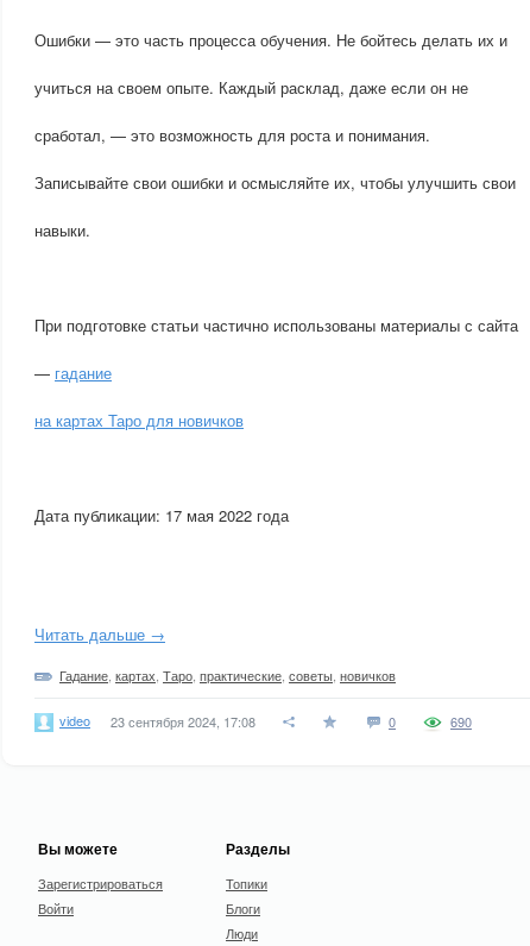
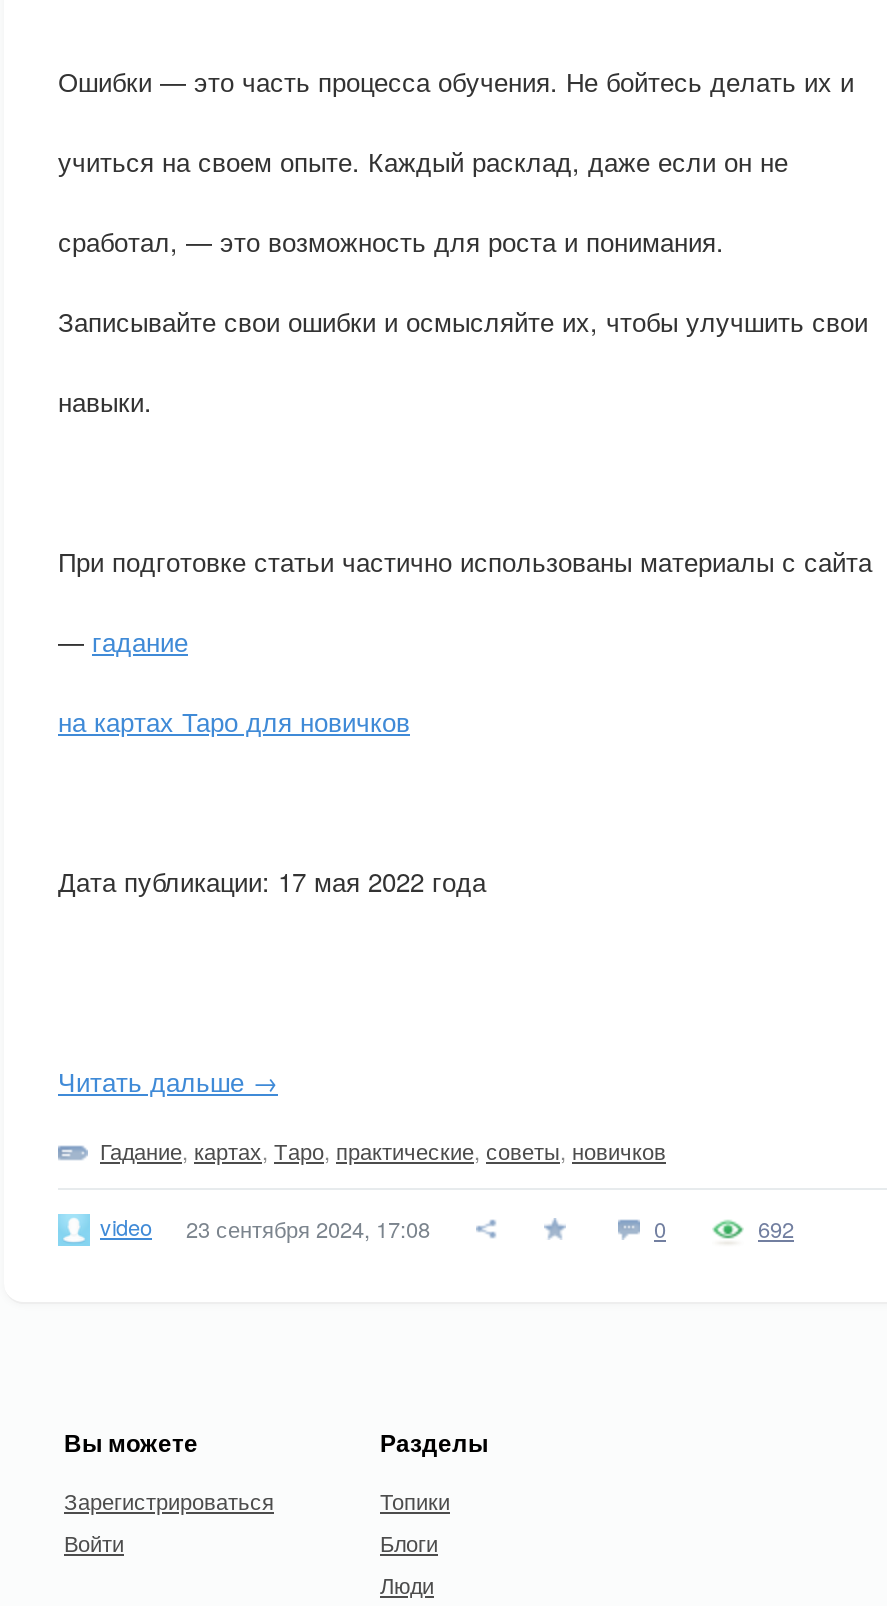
[450,712,472,731] 690 -> [758,1212,794,1244] 692

